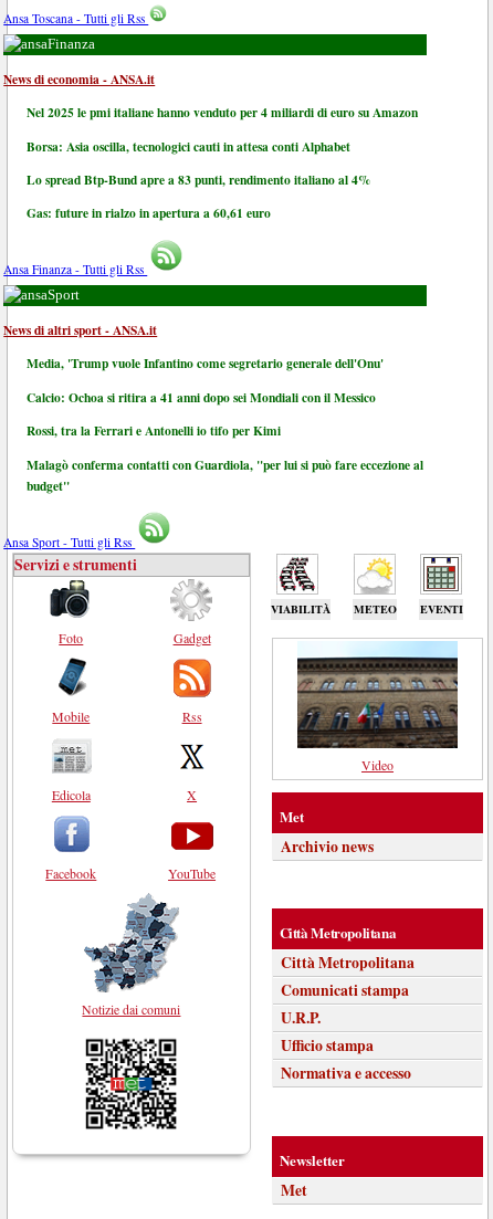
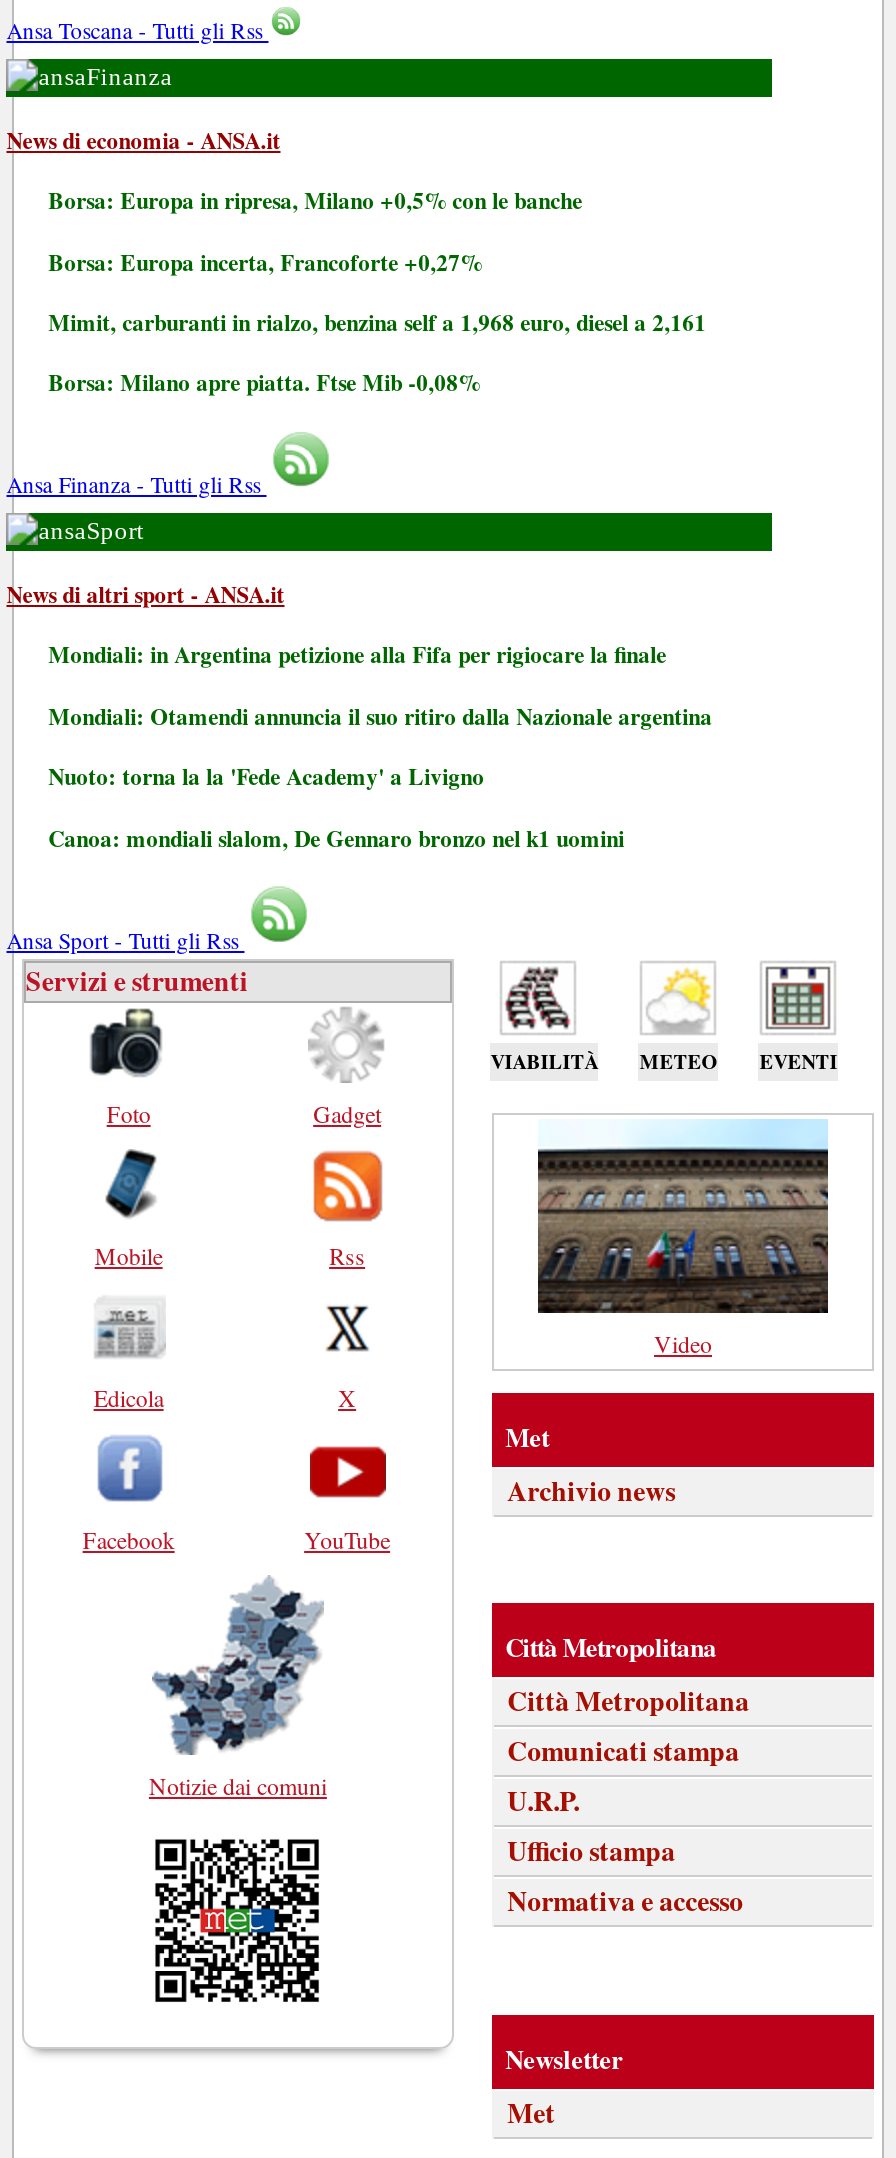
[27,103,418,122] Nel 2025 le pmi italiane hanno venduto per 4 miliardi di euro su Amazon -> [48,183,582,217] Borsa: Europa in ripresa, Milano +0,5% con le banche
[27,136,351,155] Borsa: Asia oscilla, tecnologici cauti in attesa conti Alphabet -> [48,244,482,278] Borsa: Europa incerta, Francoforte +0,27%
[27,170,370,189] Lo spread Btp-Bund apre a 83 punti, rendimento italiano al 4% -> [48,305,706,339] Mimit, carburanti in rialzo, benzina self a 1,968 euro, diesel a 2,161
[27,204,271,223] Gas: future in rialzo in apertura a 60,61 euro -> [48,366,480,400] Borsa: Milano apre piatta. Ftse Mib -0,08%
[27,354,384,373] Media, 'Trump vuole Infantino come segretario generale dell'Onu' -> [48,638,666,672] Mondiali: in Argentina petizione alla Fifa per rigiocare la finale
[27,388,376,406] Calcio: Ochoa si ritira a 41 anni dopo sei Mondiali con il Messico -> [48,699,712,733] Mondiali: Otamendi annuncia il suo ritiro dalla Nazionale argentina
[27,421,281,440] Rossi, tra la Ferrari e Antonelli io tifo per Kimi -> [48,759,484,793] Nuoto: torna la la 'Fede Academy' a Livigno
[27,455,423,495] Malagò conferma contatti con Guardiola, "per lui si può fare eccezione al | budget" -> [48,820,624,854] Canoa: mondiali slalom, De Gennaro bronzo nel k1 uomini

